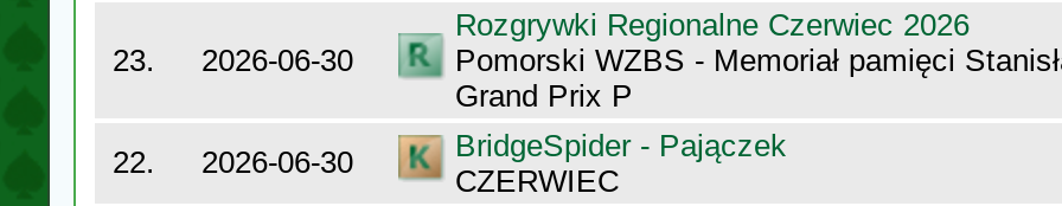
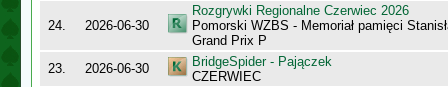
[113,43,353,78] 23. 2026-06-30 -> [47,18,149,33] 24. 2026-06-30
[113,144,353,180] 22. 2026-06-30 -> [47,61,149,76] 23. 2026-06-30

